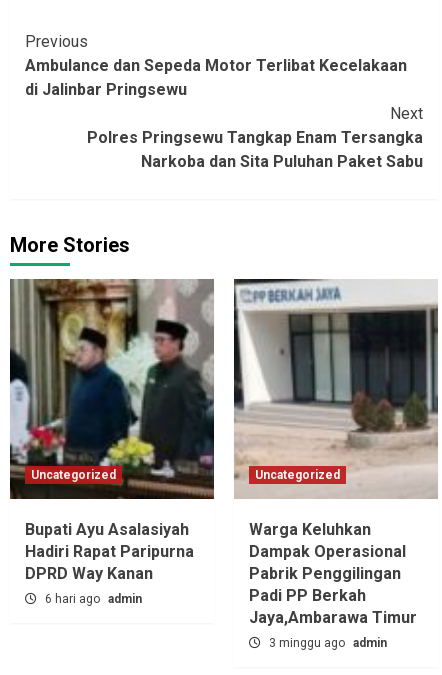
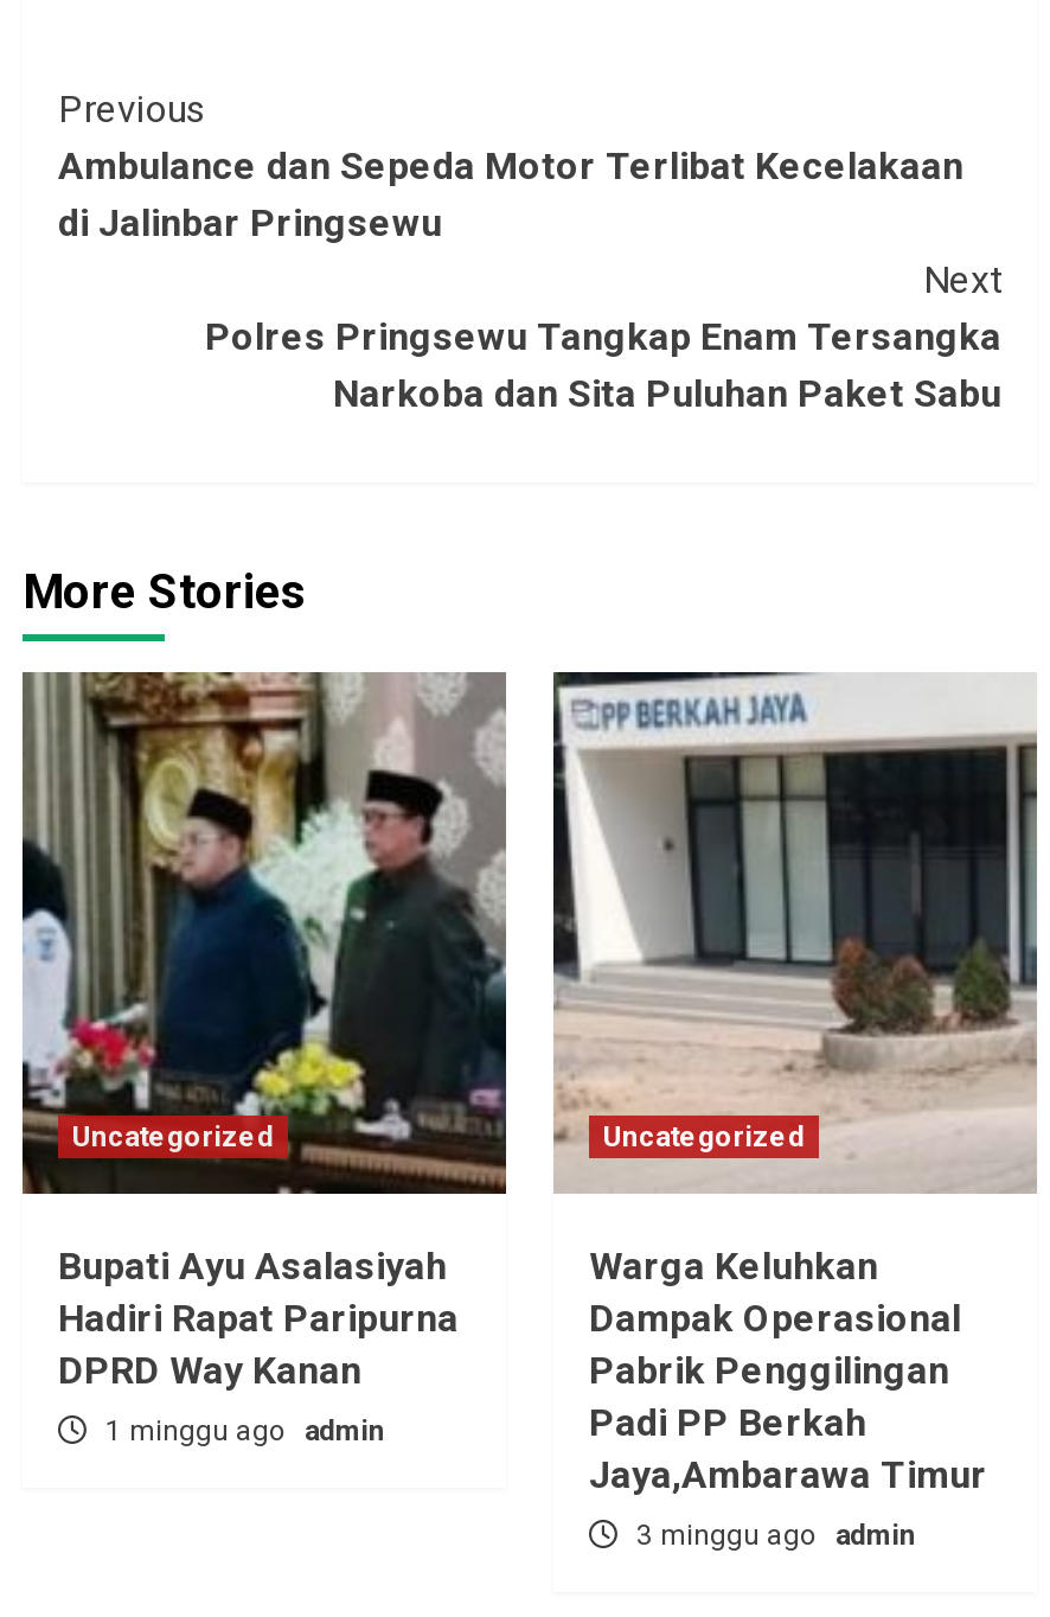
[45,592,142,606] 6 hari ago admin -> [105,1415,385,1448] 1 minggu ago admin

